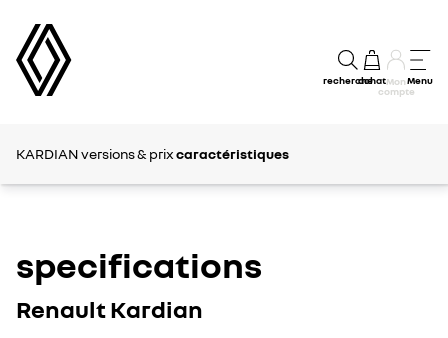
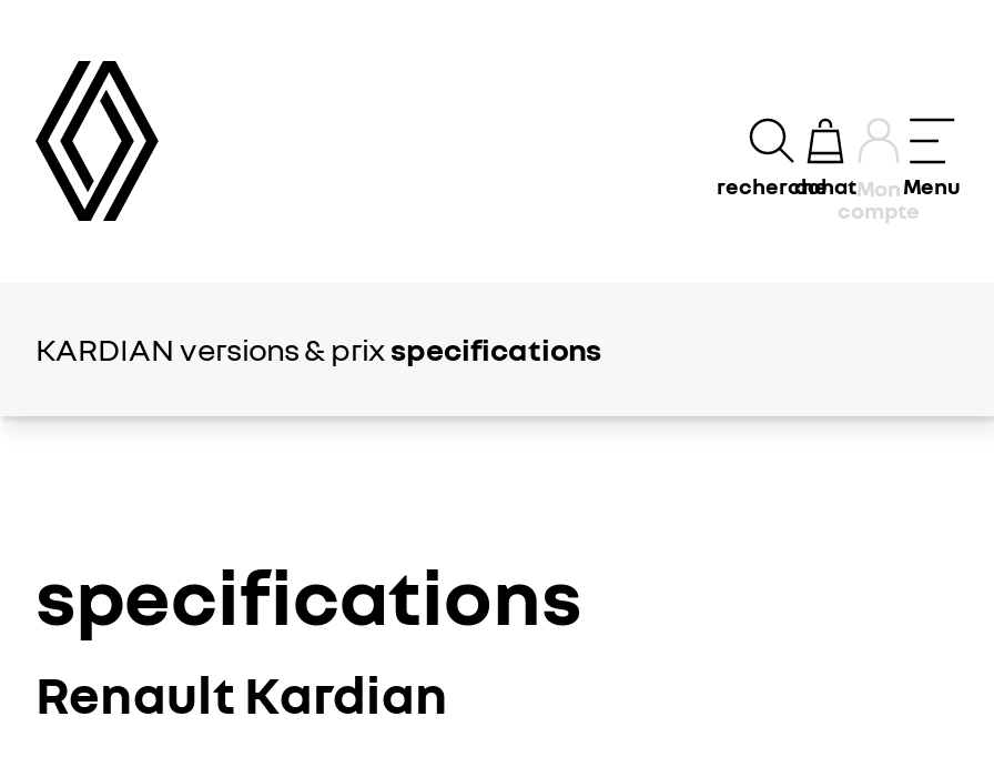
[16,145,289,162] KARDIAN versions & prix caractéristiques -> [35,330,601,367] KARDIAN versions & prix specifications

